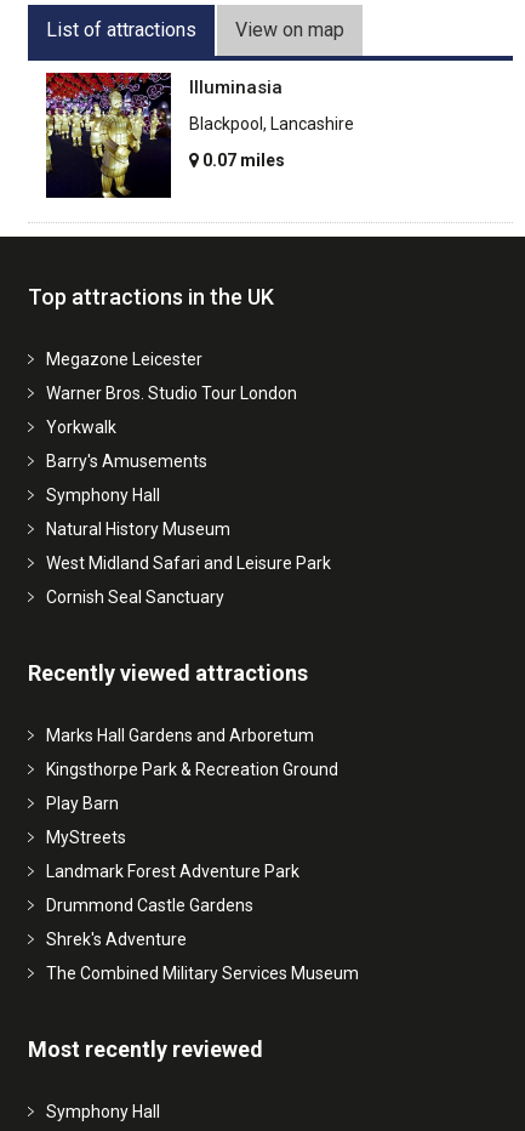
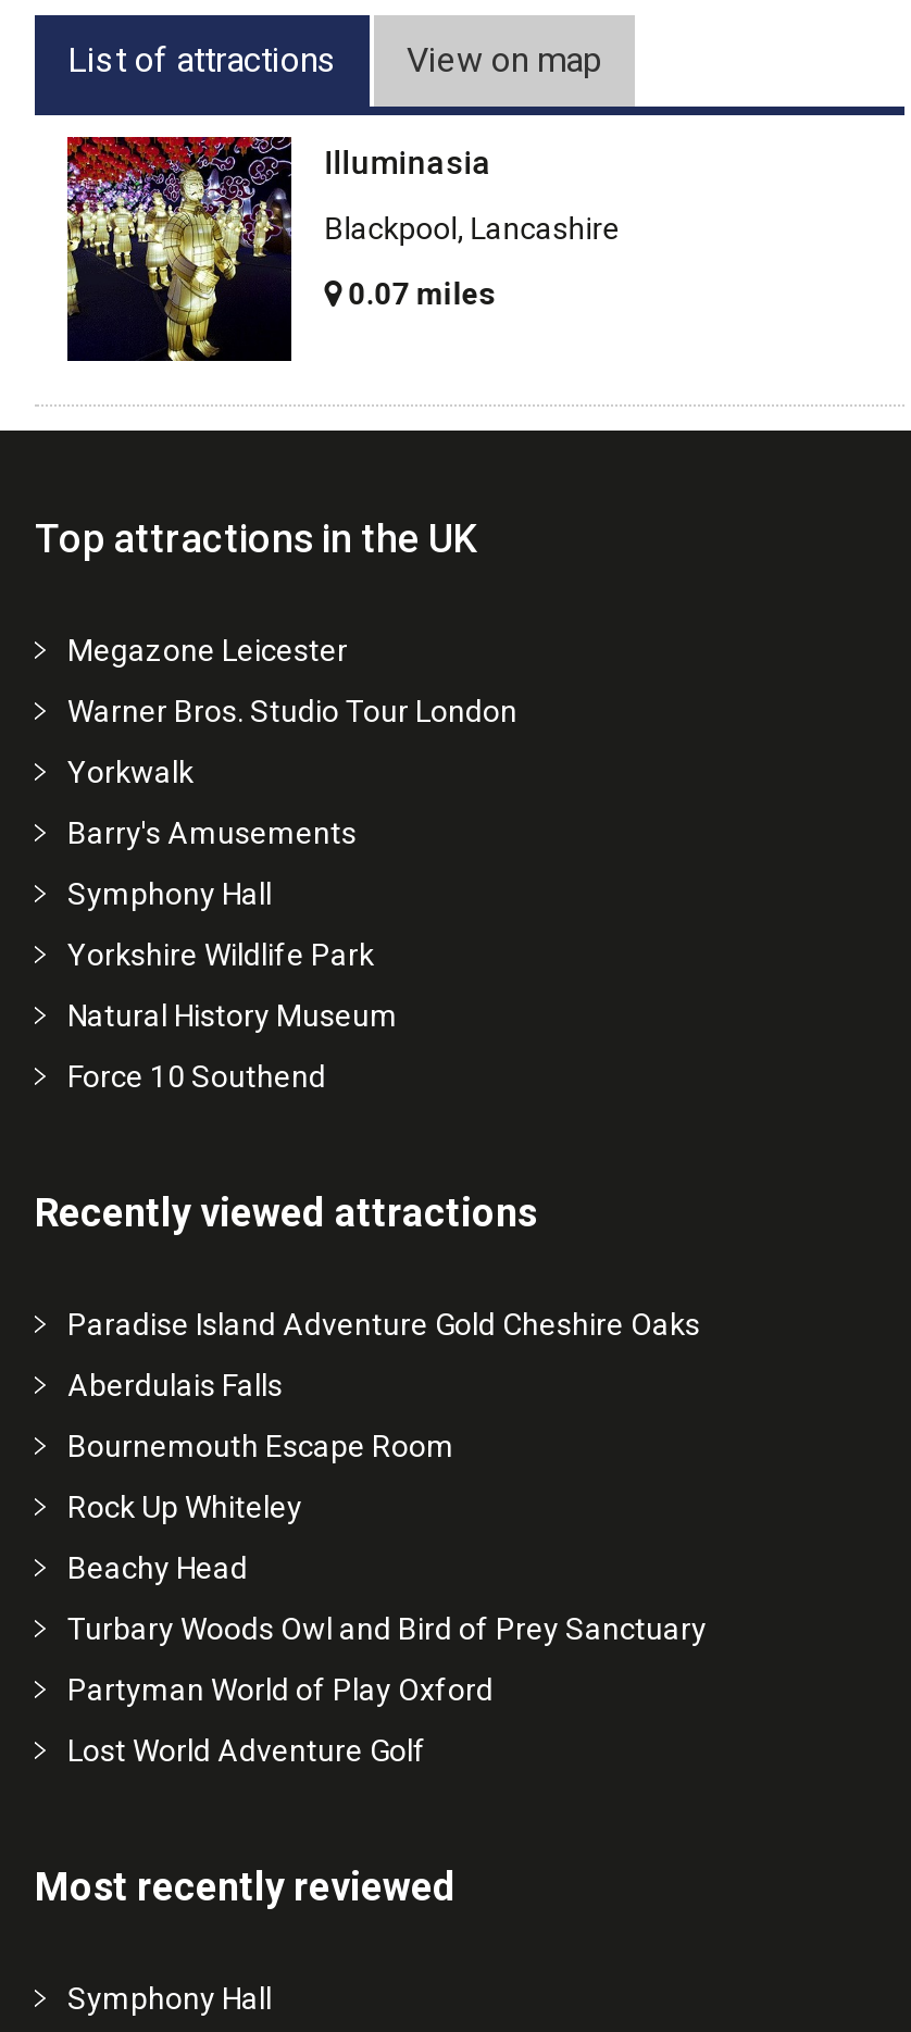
none -> [67,937,374,971] Yorkshire Wildlife Park
moved [46,519,230,538] -> [67,997,398,1032]: Natural History Museum
[46,553,331,606] West Midland Safari and Leisure Park | Cornish Seal Sanctuary -> [67,1058,326,1093] Force 10 Southend
[46,725,314,745] Marks Hall Gardens and Arboretum -> [67,1306,700,1341] Paradise Island Adventure Gold Cheshire Oaks
[46,759,338,779] Kingsthorpe Park & Recreation Ground -> [67,1367,283,1402] Aberdulais Falls
[46,793,119,813] Play Barn -> [67,1428,454,1463] Bournemouth Escape Room
[46,827,126,847] MyStreets -> [67,1489,302,1524] Rock Up Whiteley
[46,861,299,881] Landmark Forest Adventure Park -> [67,1550,248,1585] Beachy Head
[46,895,253,915] Drummond Castle Gardens -> [67,1611,707,1645] Turbary Woods Owl and Bird of Prey Sanctuary
[46,929,187,949] Shrek's Adventure -> [67,1671,494,1706] Partyman World of Play Oxford
[46,963,359,983] The Combined Military Services Museum -> [67,1732,426,1767] Lost World Adventure Golf

